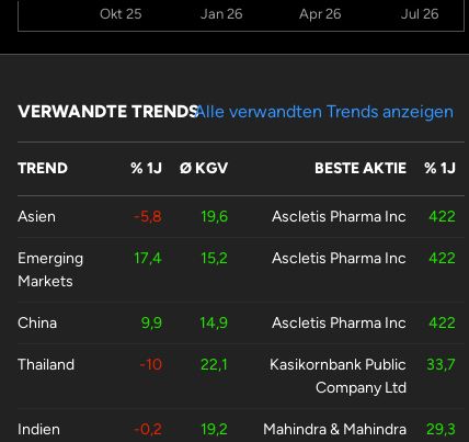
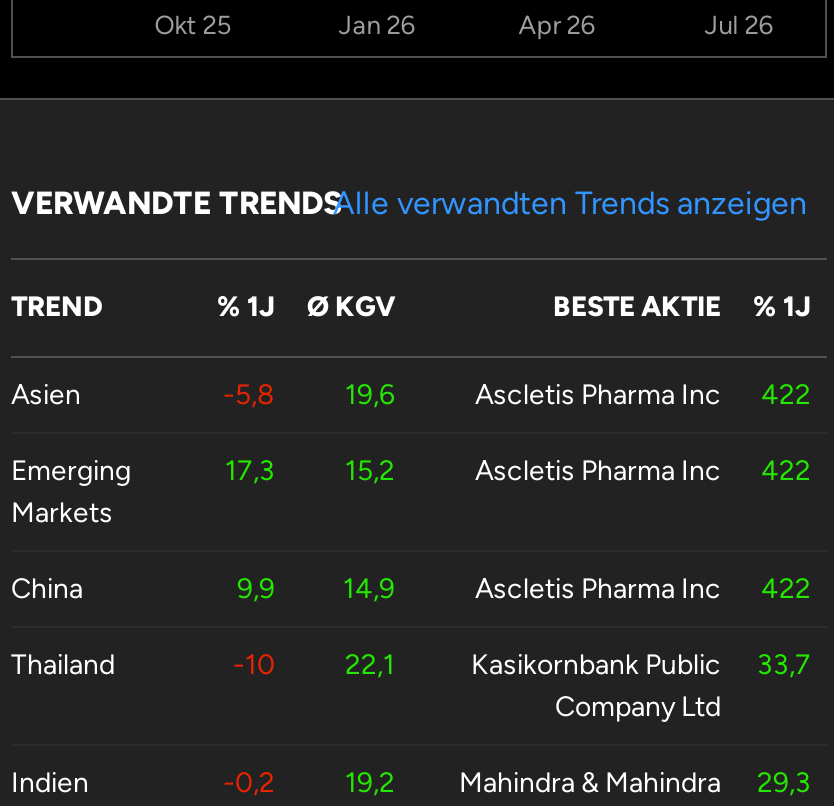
[134,249,162,268] 17,4 -> [225,454,275,488] 17,3

